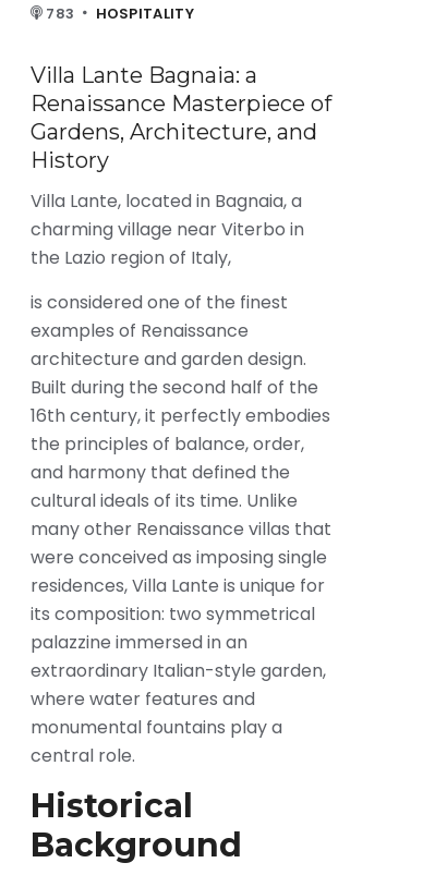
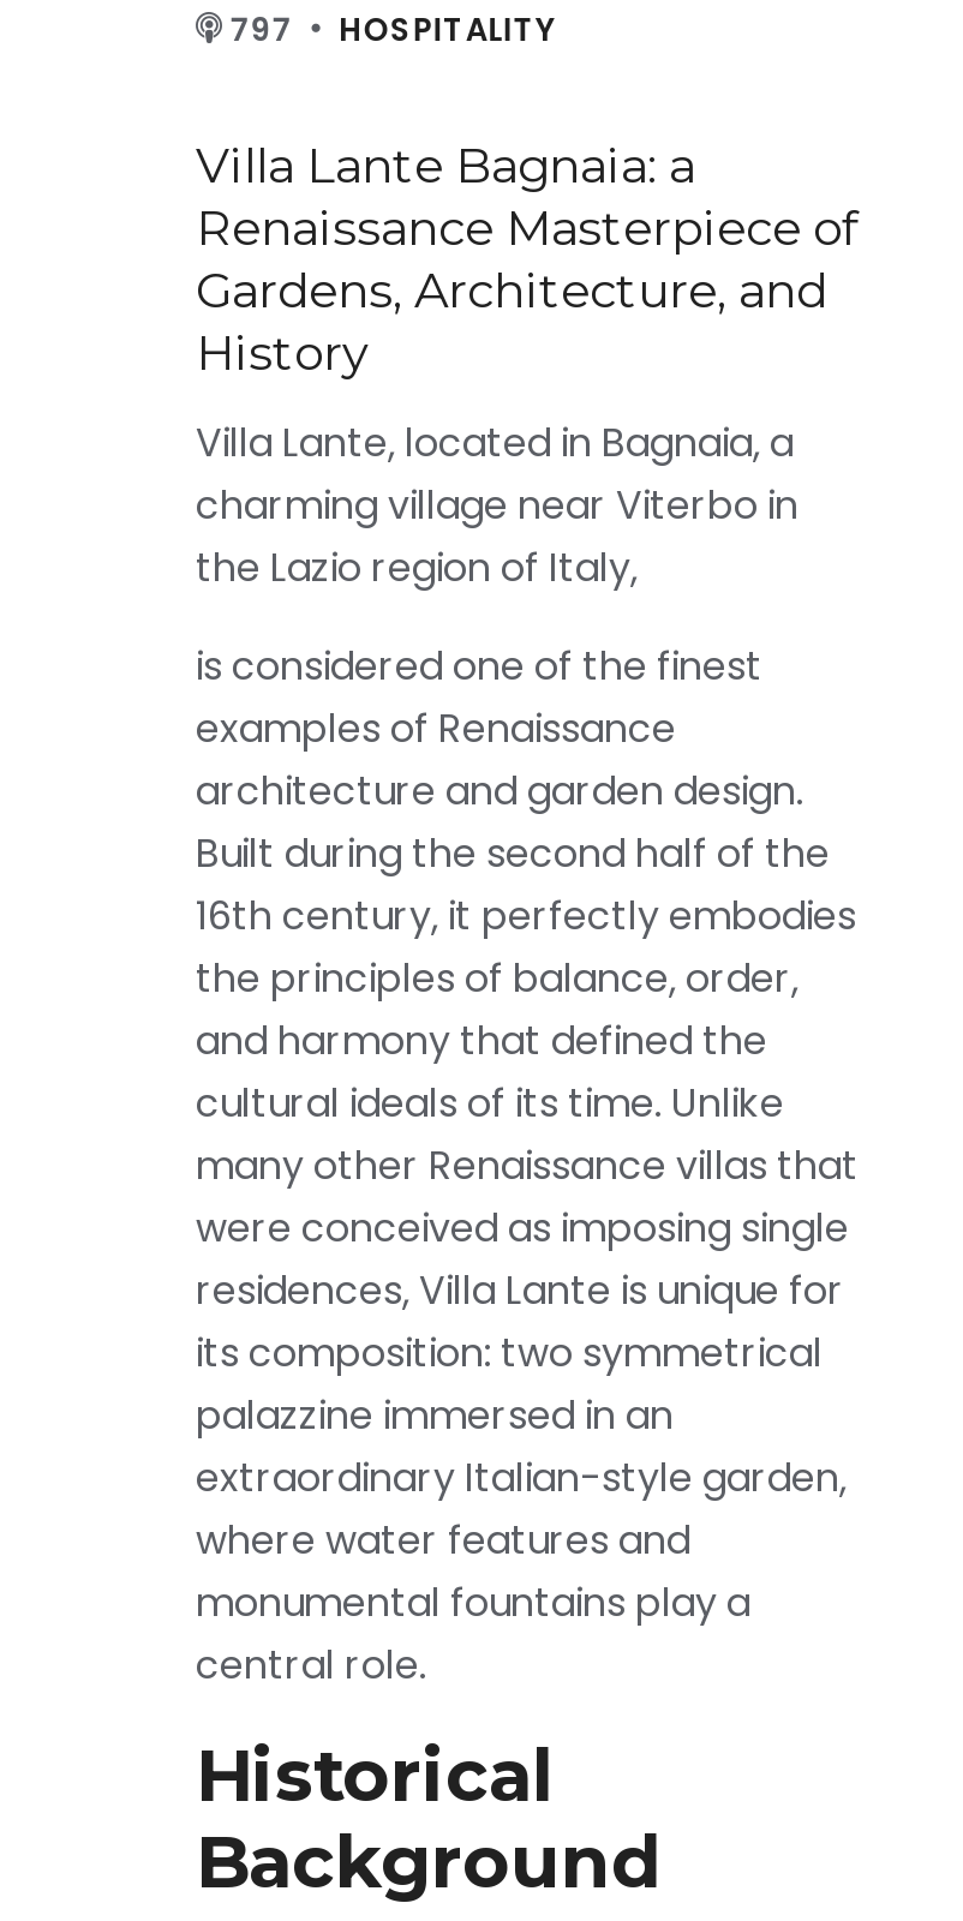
[46,3,194,24] 783 HOSPITALITY -> [230,7,555,53] 797 HOSPITALITY

